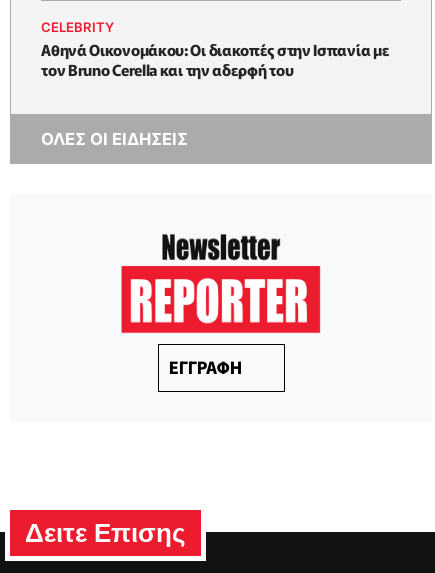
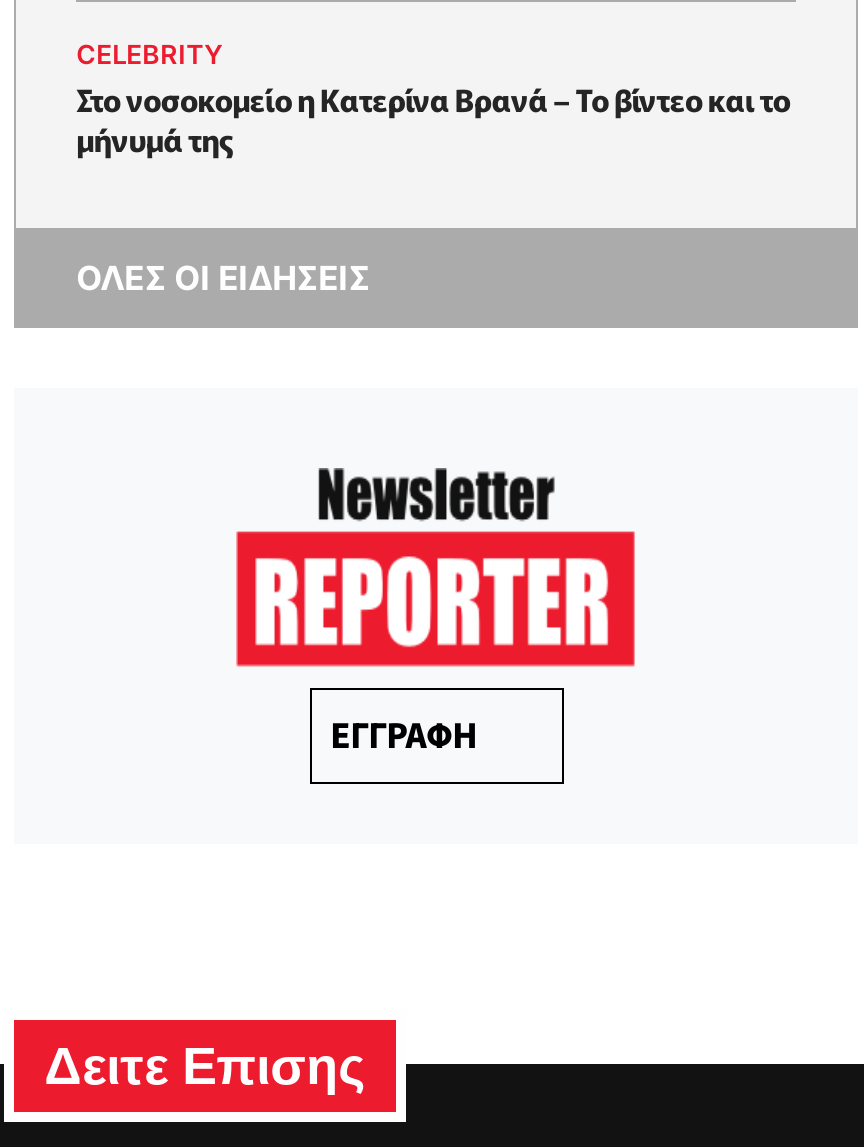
[41,38,389,80] Αθηνά Οικονομάκου: Οι διακοπές στην Ισπανία με | τον Bruno Cerella και την αδερφή του -> [76,77,790,161] Στο νοσοκομείο η Κατερίνα Βρανά – Το βίντεο και το | μήνυμά της

